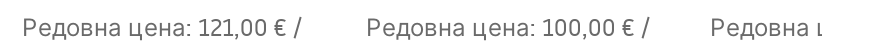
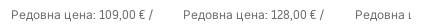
[22,12,302,42] Редовна цена: 121,00 €/ -> [11,7,153,22] Редовна цена: 109,00 €/
[366,12,650,42] Редовна цена: 100,00 €/ -> [183,7,324,22] Редовна цена: 128,00 €/

